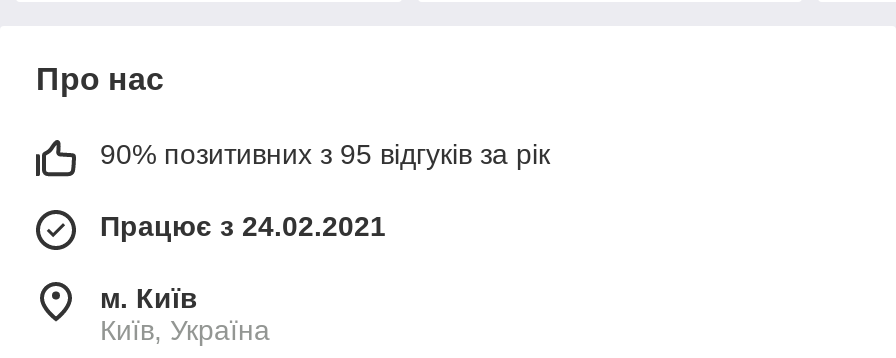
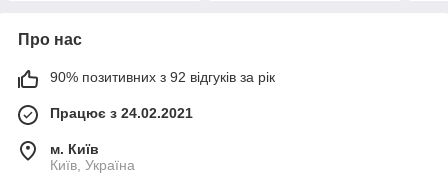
[100,138,550,170] 90% позитивних з 95 відгуків за рік -> [50,69,275,85] 90% позитивних з 92 відгуків за рік

